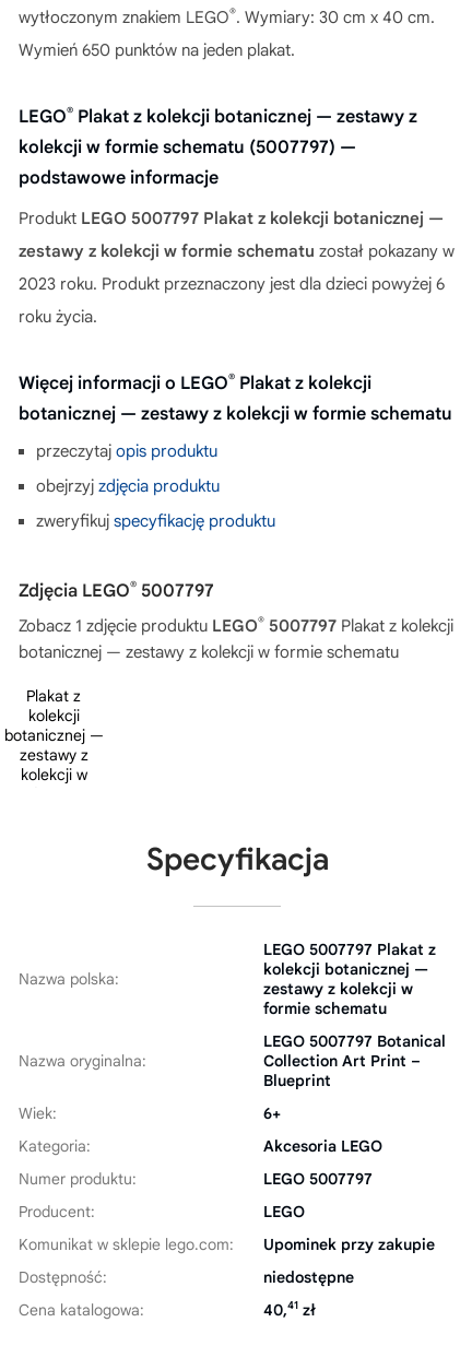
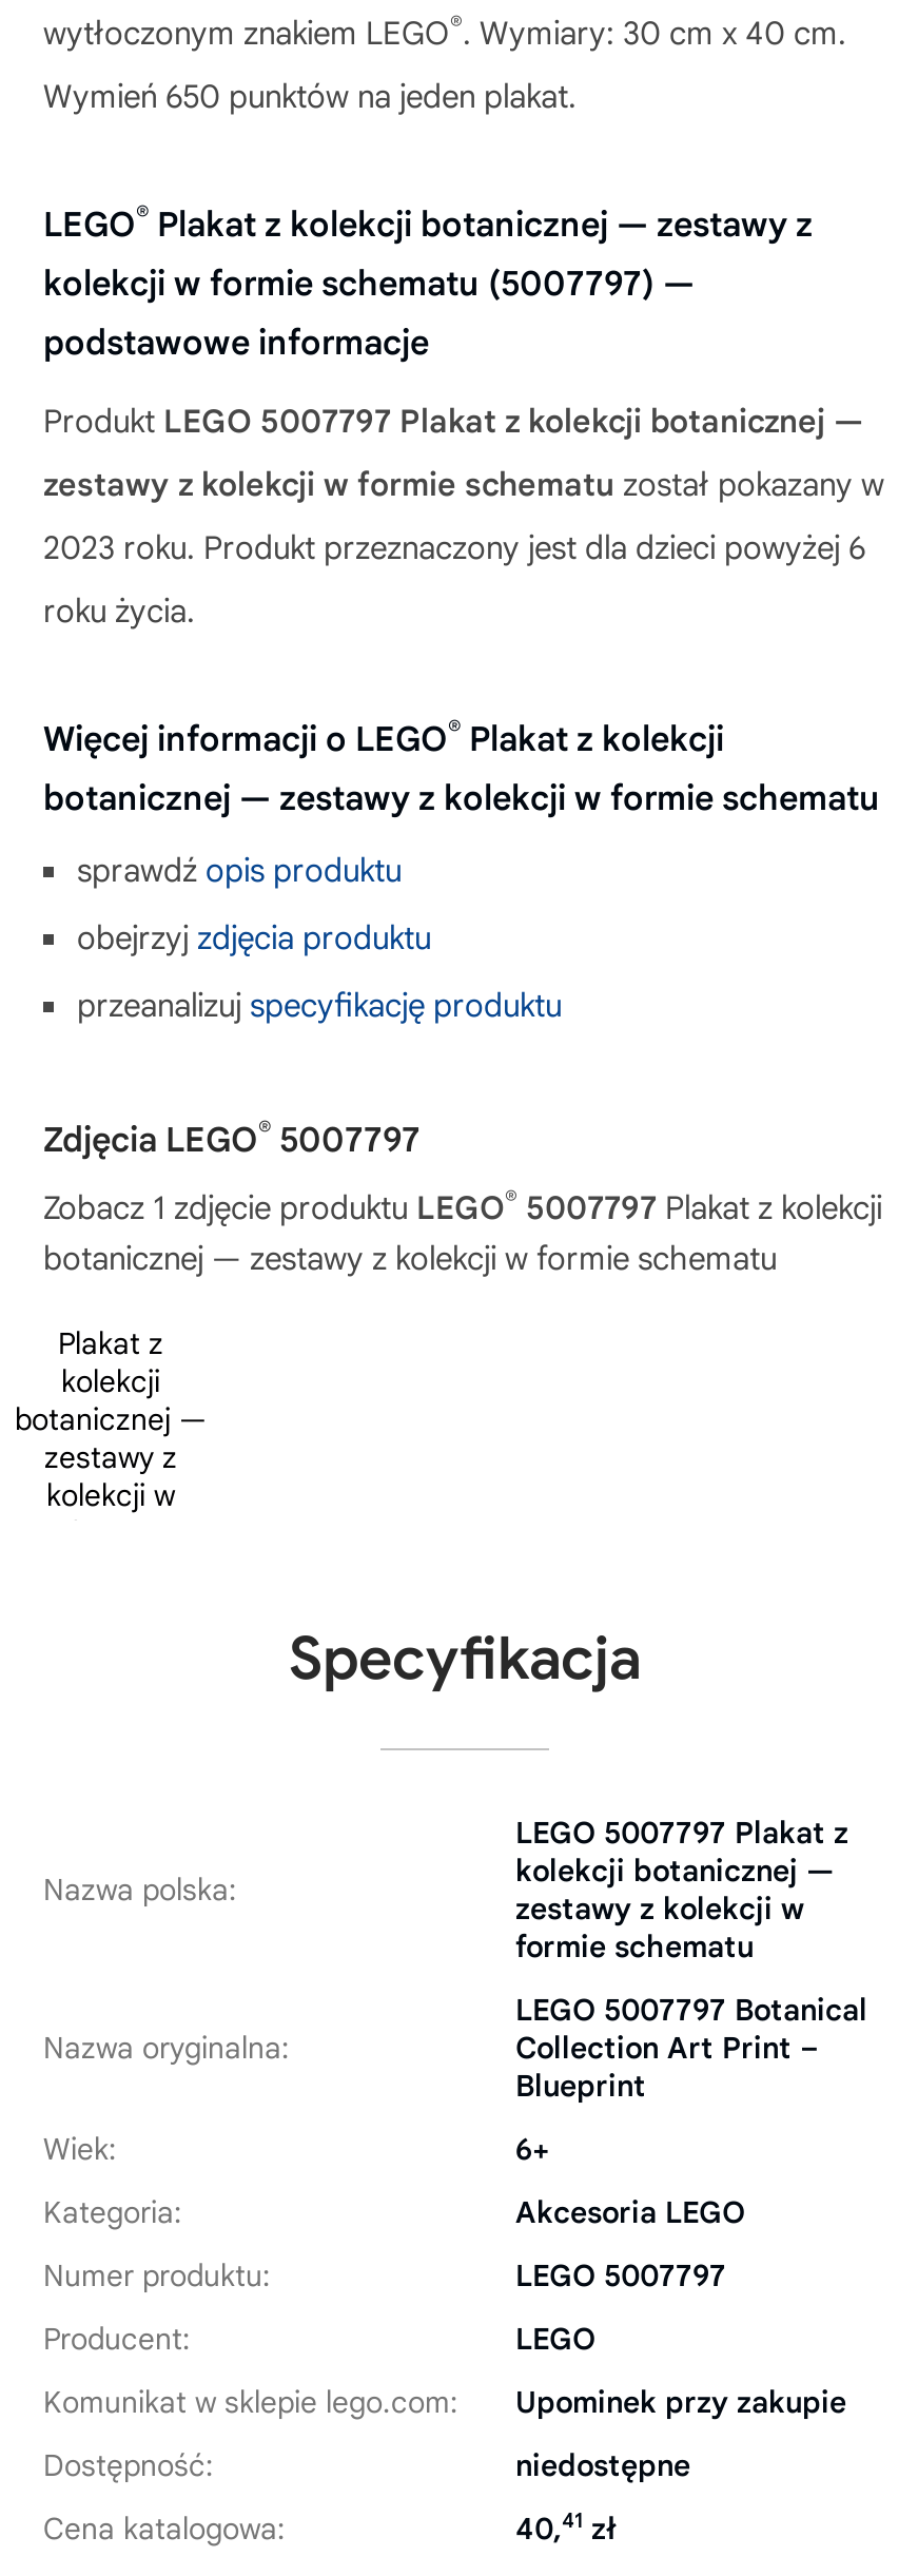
[36,442,217,462] przeczytaj opis produktu -> [77,851,402,889] sprawdź opis produktu
[36,512,275,532] zweryfikuj specyfikację produktu -> [77,986,562,1024] przeanalizuj specyfikację produktu

